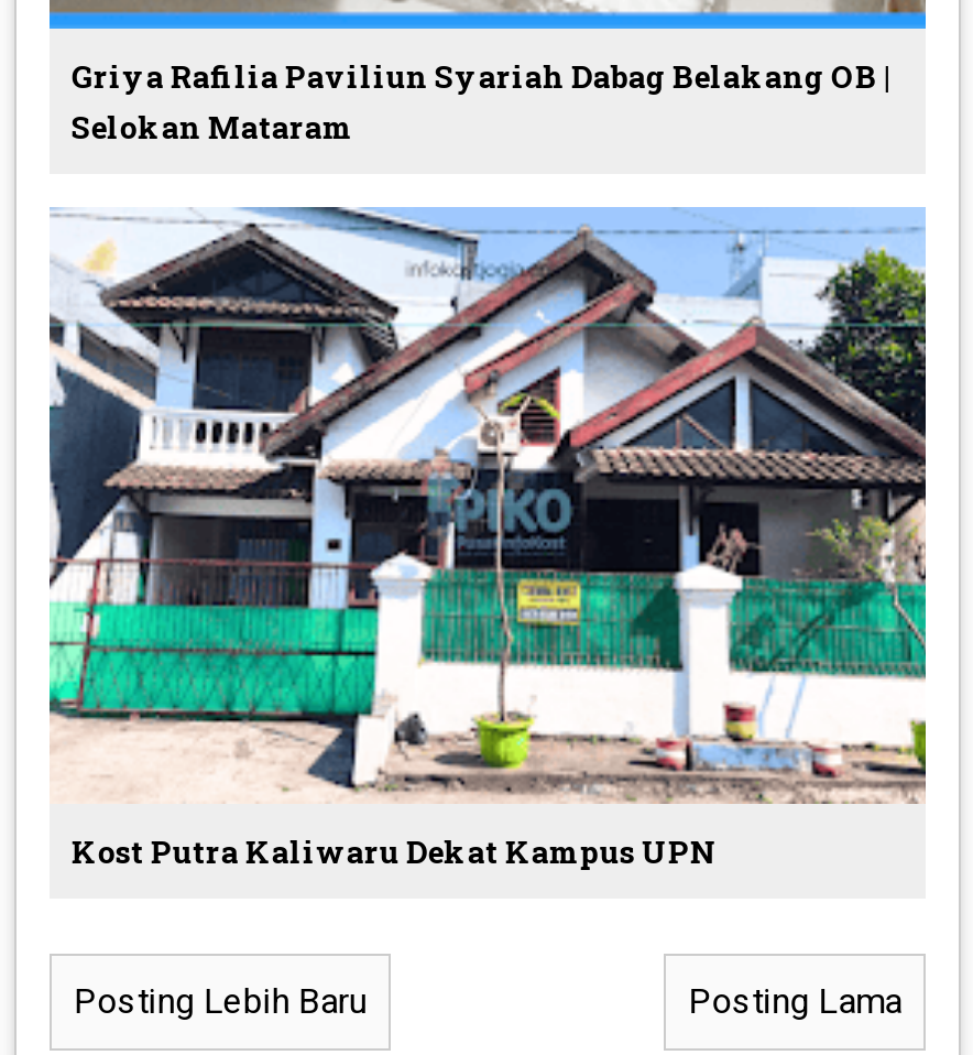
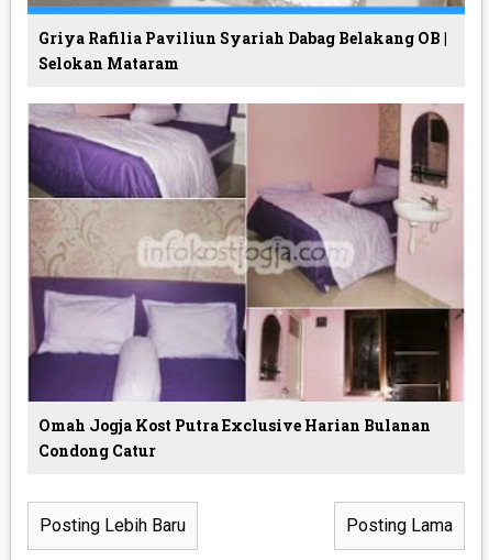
[47,207,928,873] [image] | Kost Putra Kaliwaru Dekat Kampus UPN -> [27,102,465,461] [image] | Omah Jogja Kost Putra Exclusive Harian Bulanan | Condong Catur

